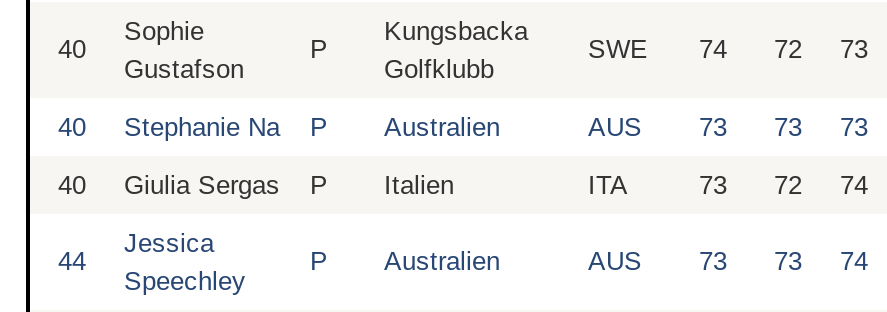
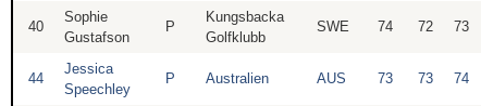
[58,112,868,200] 40 | Stephanie Na | P | Australien | AUS | 73 | 73 | 73 | 40 | Giulia Sergas | P | Italien | ITA | 73 | 72 | 74 -> none

